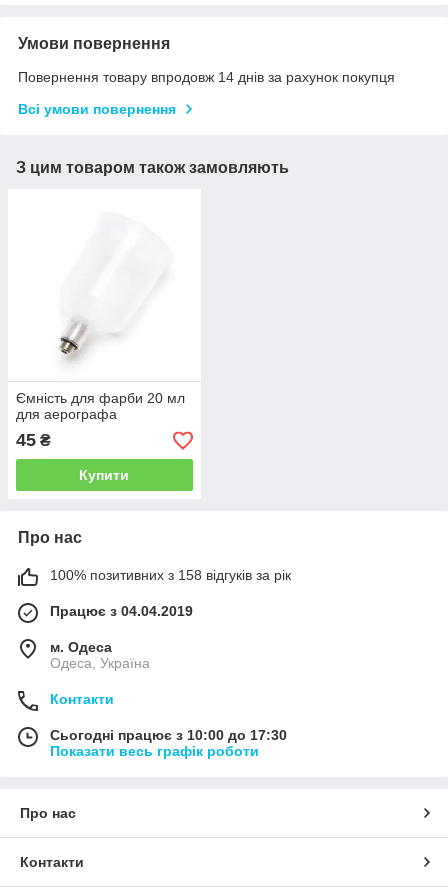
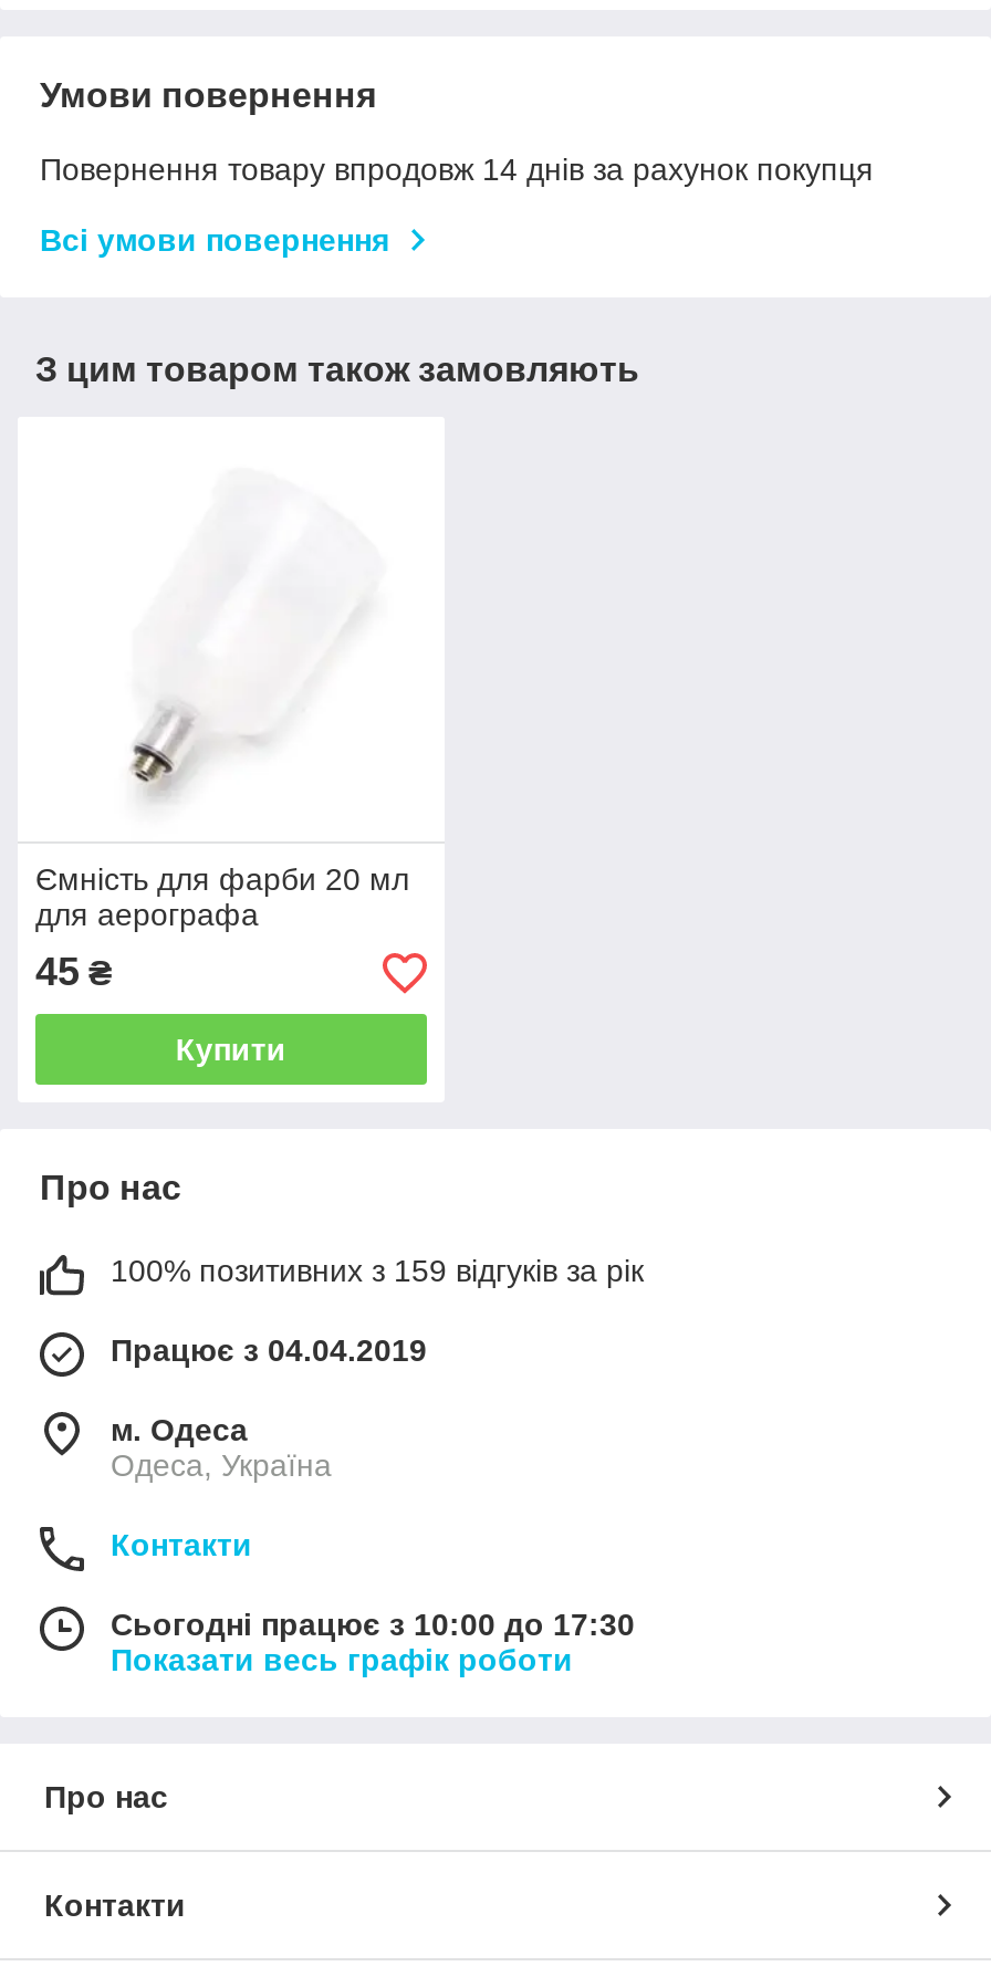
[50,567,291,583] 100% позитивних з 158 відгуків за рік -> [111,1254,644,1289] 100% позитивних з 159 відгуків за рік

